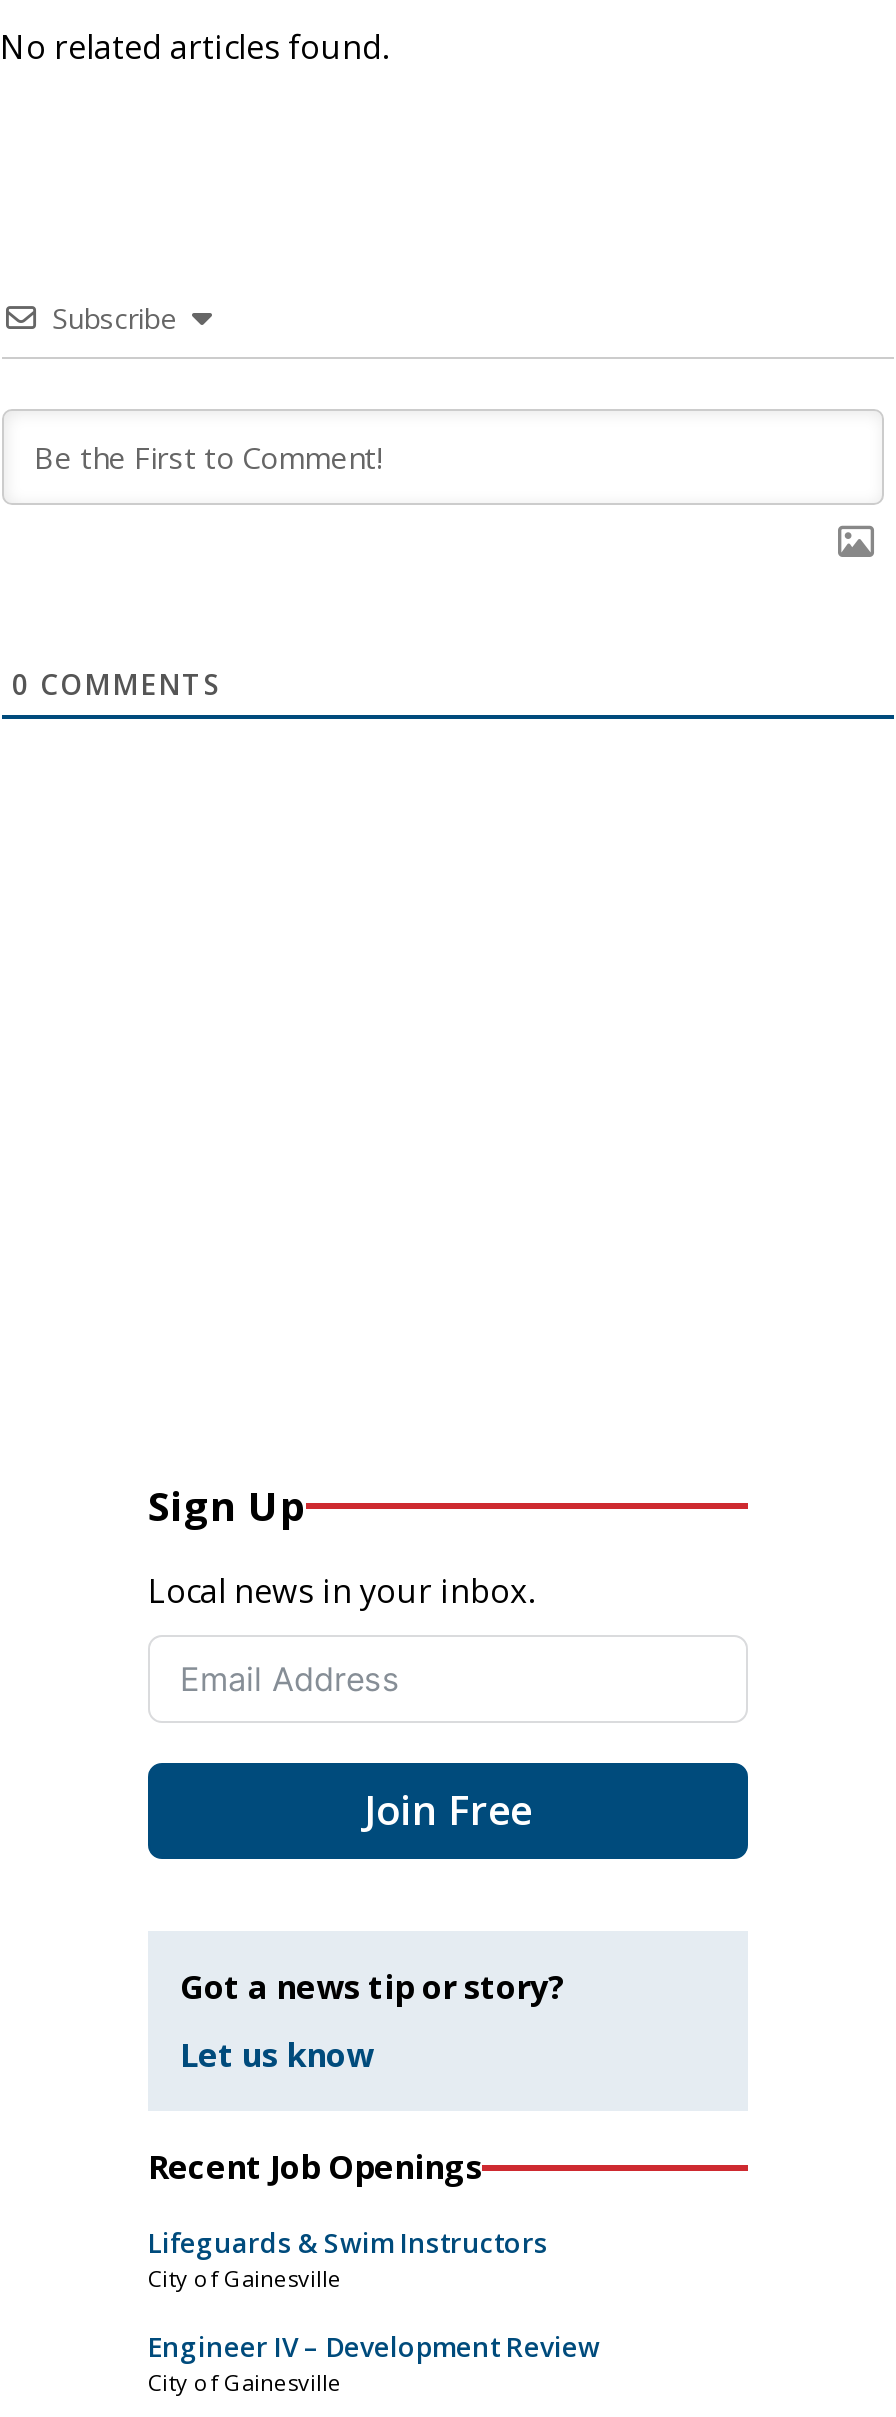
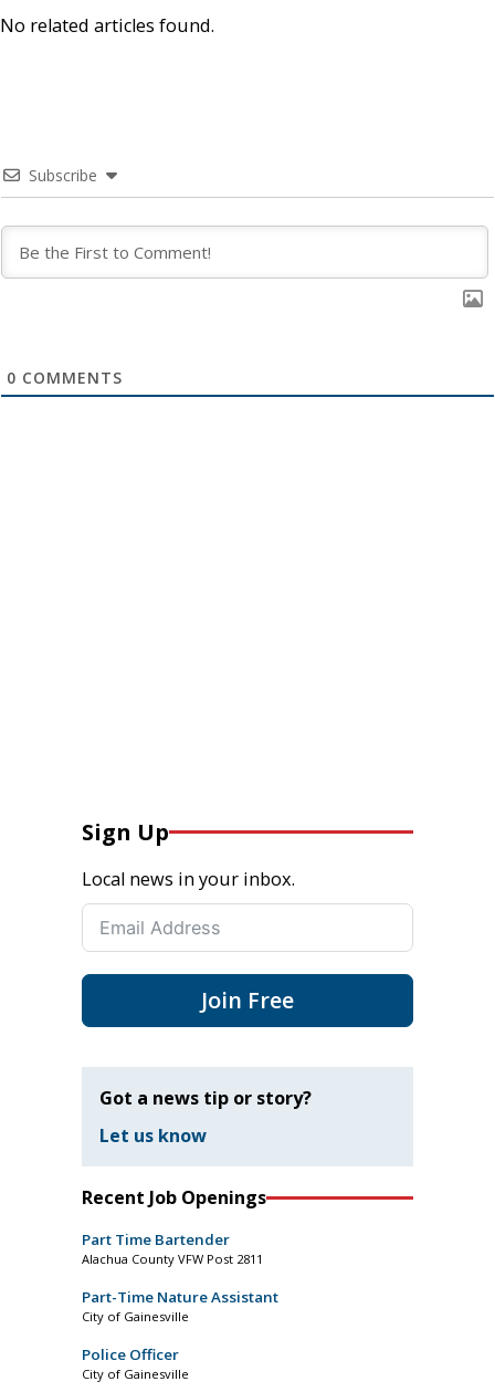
[148,2225,548,2261] Lifeguards & Swim Instructors -> [82,1230,278,1307] Part Time Bartender | Alachua County VFW Post 2811 | Part-Time Nature Assistant
[148,2329,600,2365] Engineer IV – Development Review -> [82,1345,179,1365] Police Officer

